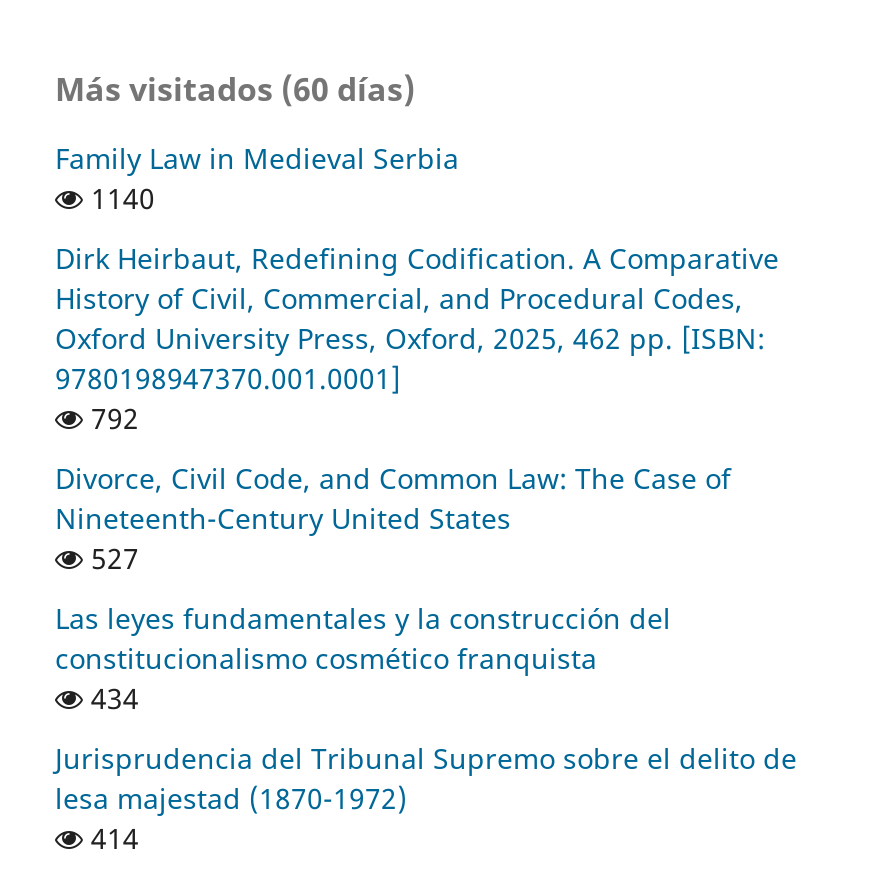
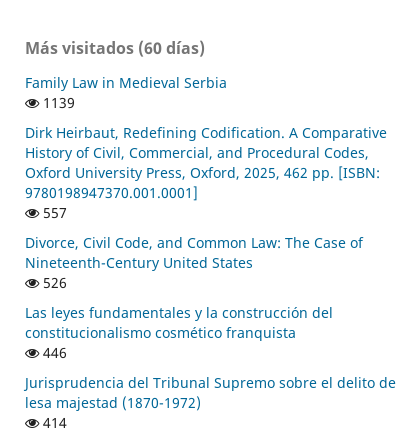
[83,179,155,217] 1140 -> [39,93,75,112] 1139
[83,399,139,437] 792 -> [39,203,67,222] 557
[83,539,139,577] 527 -> [39,273,67,292] 526
[83,679,139,717] 434 -> [39,343,67,362] 446

